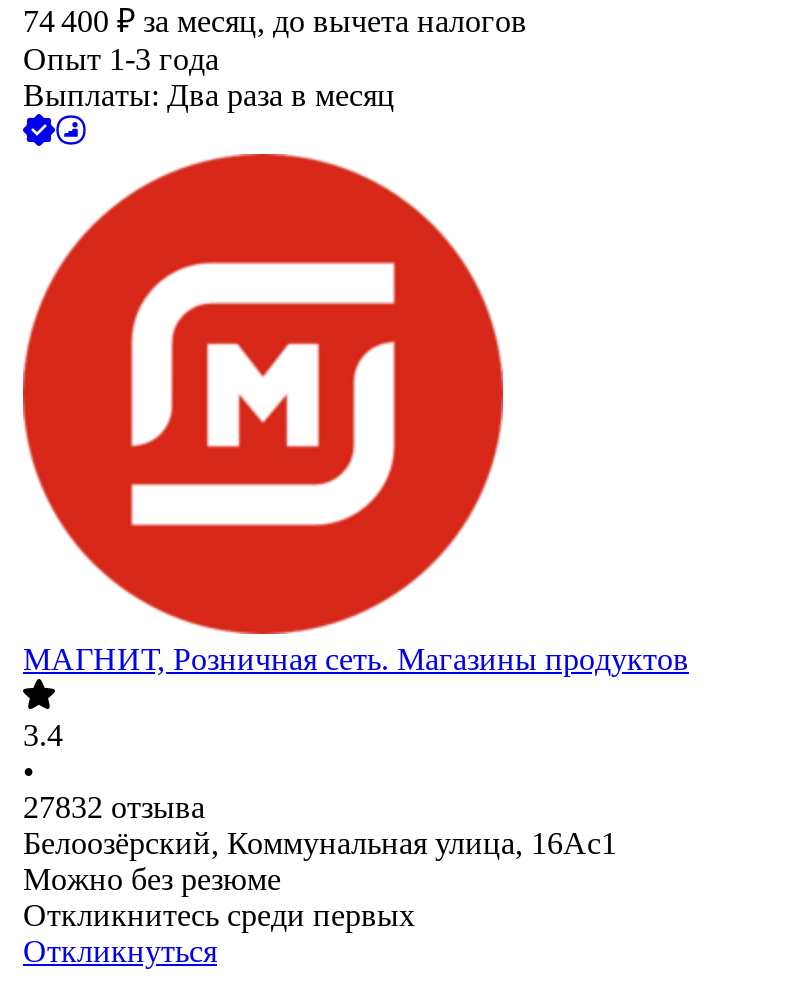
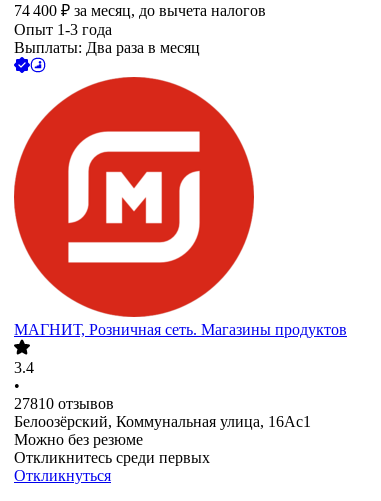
[23,791,205,825] 27832 отзыва -> [14,395,114,412] 27810 отзывов

